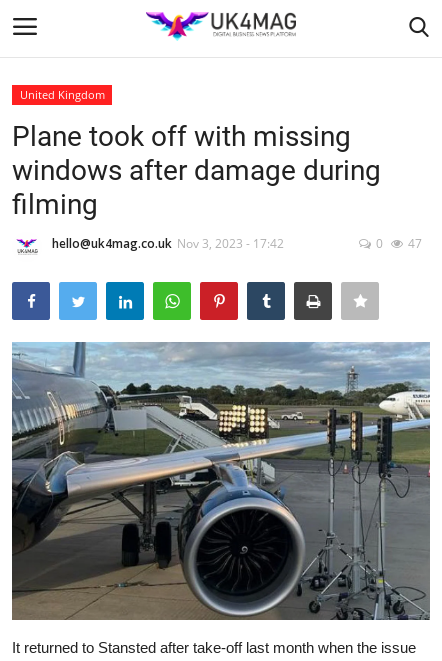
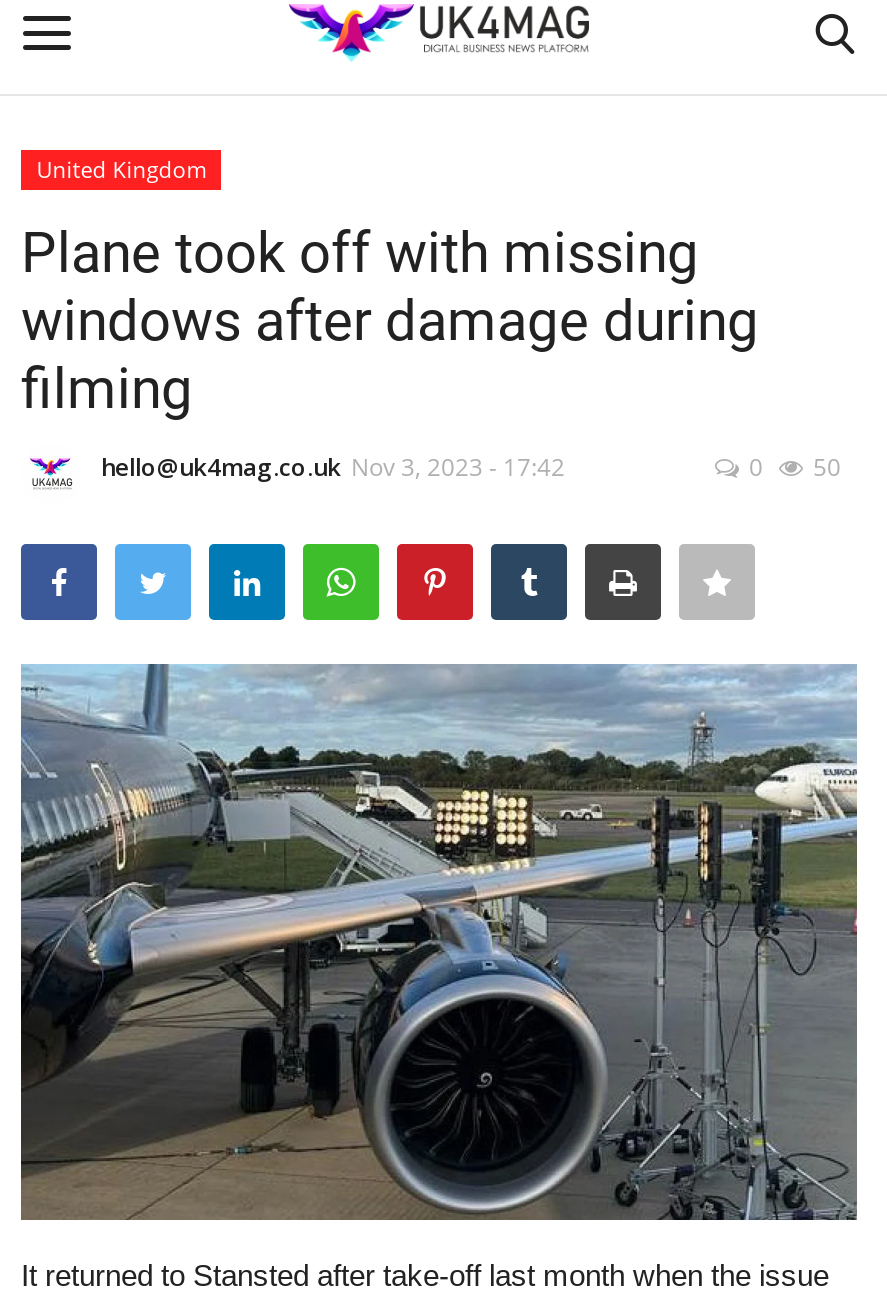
[376,235,422,252] 0 47 -> [749,450,841,484] 0 50

